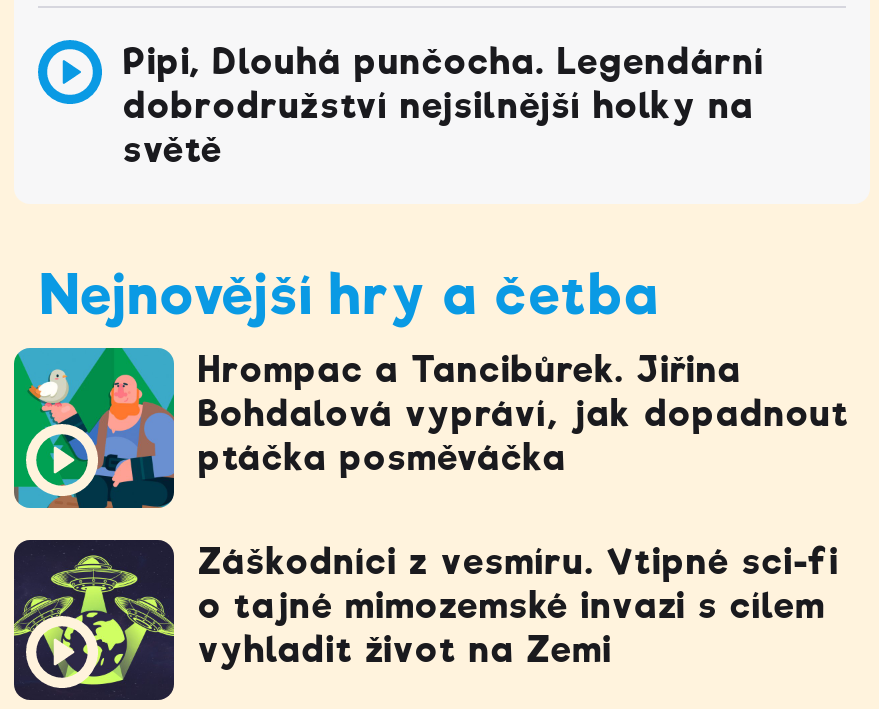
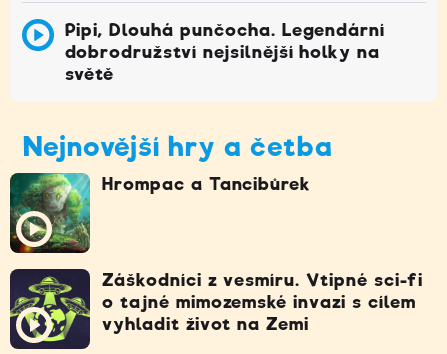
[12,346,849,510] [image] | Hrompac a Tancibůrek. Jiřina | Bohdalová vypráví, jak dopadnout | ptáčka posměváčka -> [9,172,311,254] [image] | Hrompac a Tancibůrek

